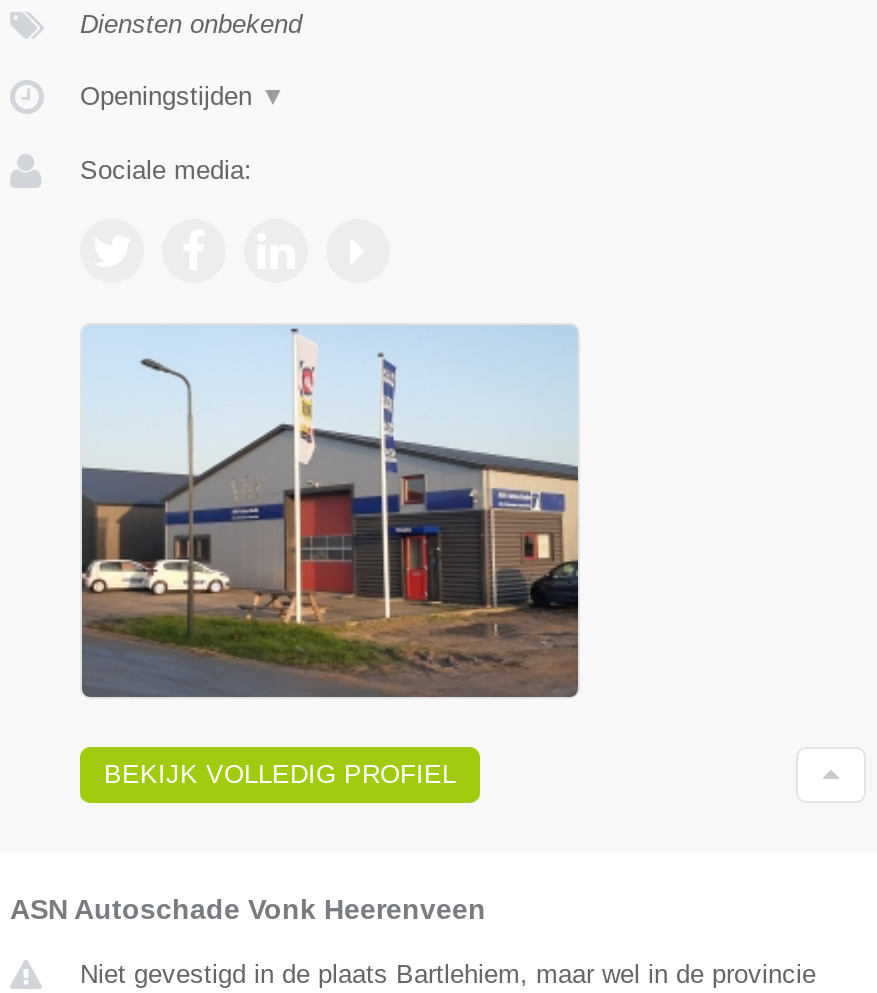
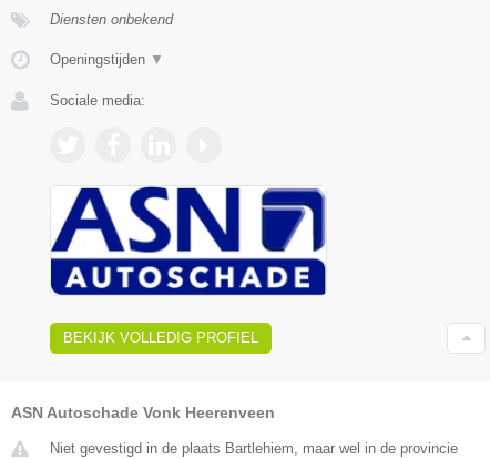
[80,324,580,700] [image] -> [51,186,327,296] [image]

